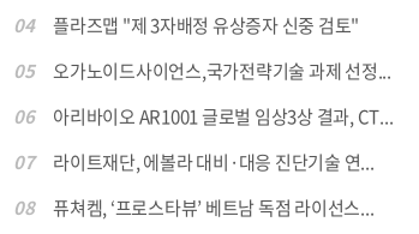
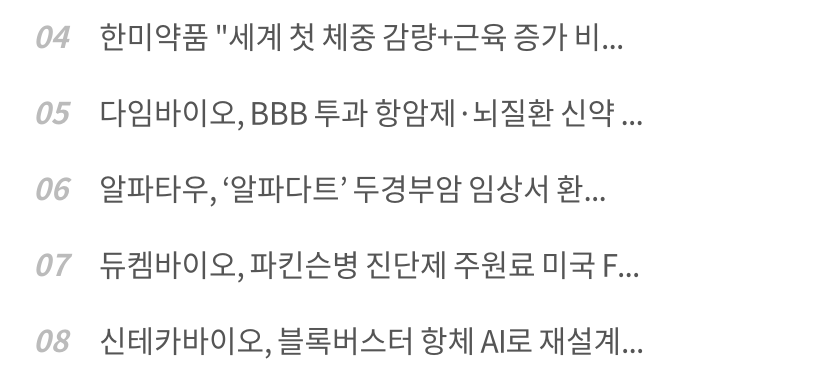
[53,12,359,38] 플라즈맵 "제 3자배정 유상증자 신중 검토" -> [99,14,623,58] 한미약품 "세계 첫 체중 감량+근육 증가 비...
[53,57,391,84] 오가노이드사이언스,국가전략기술 과제 선정... -> [99,90,643,134] 다임바이오, BBB 투과 항암제·뇌질환 신약 ...
[53,103,393,129] 아리바이오 AR1001 글로벌 임상3상 결과, CT... -> [99,166,606,210] 알파타우, ‘알파다트’ 두경부암 임상서 환...
[53,149,374,175] 라이트재단, 에볼라 대비·대응 진단기술 연... -> [99,242,639,286] 듀켐바이오, 파킨슨병 진단제 주원료 미국 F...
[53,194,374,221] 퓨쳐켐, ‘프로스타뷰’ 베트남 독점 라이선스... -> [99,318,643,362] 신테카바이오, 블록버스터 항체 AI로 재설계...

